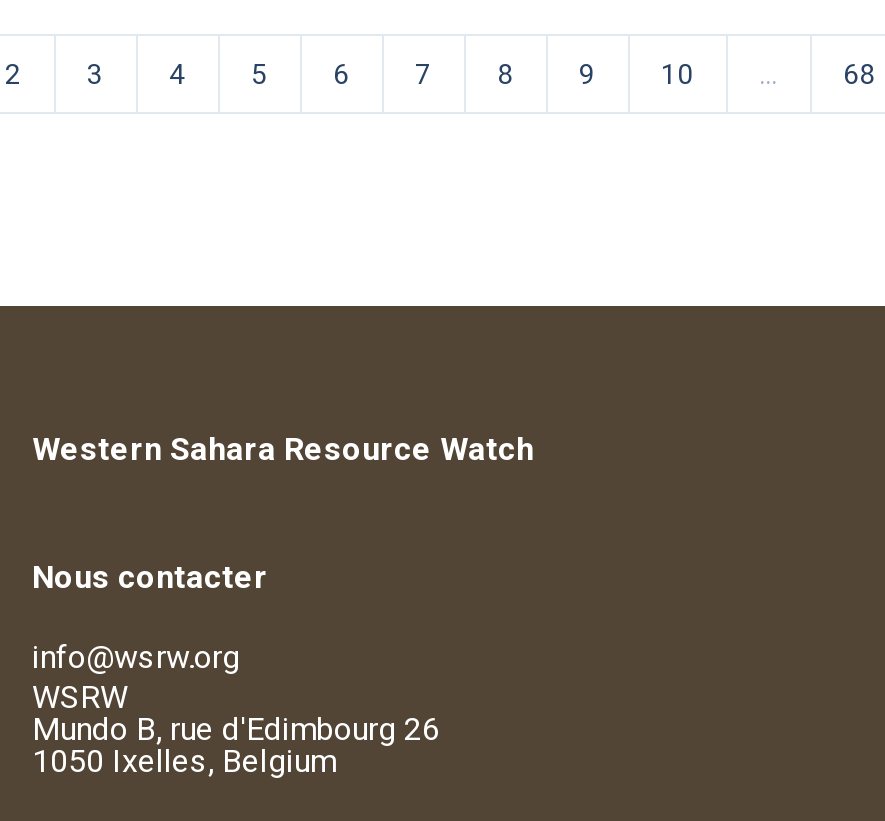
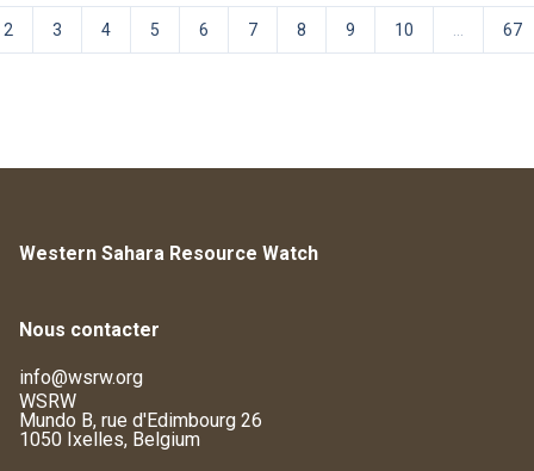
[843,58,875,90] 68 -> [502,20,521,39] 67

